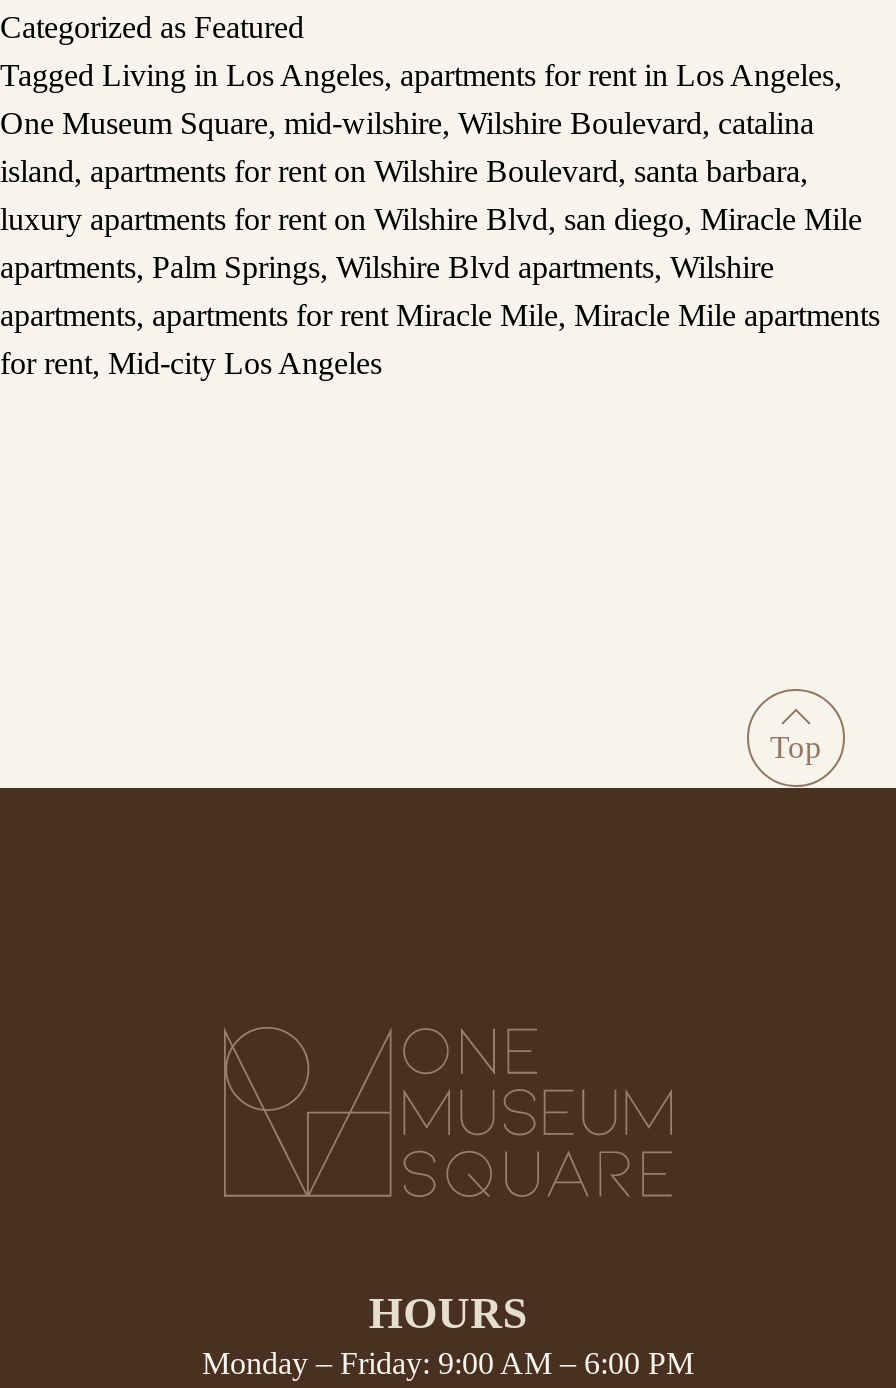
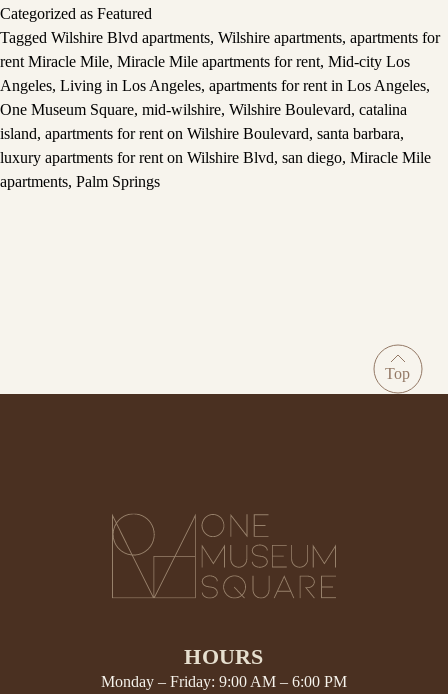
[0,57,842,91] Tagged Living in Los Angeles, apartments for rent in Los Angeles, -> [0,29,440,94] Tagged Wilshire Blvd apartments, Wilshire apartments, apartments for | rent Miracle Mile, Miracle Mile apartments for rent, Mid-city Los | Angeles, Living in Los Angeles, apartments for rent in Los Angeles,
moved [0,105,862,235] -> [0,101,431,166]: One Museum Square, mid-wilshire, Wilshire Boulevard, catalina | island, apartments for rent on Wilshire Boulevard, santa barbara, | luxury apartments for rent on Wilshire Blvd, san diego, Miracle Mile
[0,249,880,379] apartments, Palm Springs, Wilshire Blvd apartments, Wilshire | apartments, apartments for rent Miracle Mile, Miracle Mile apartments | for rent, Mid-city Los Angeles -> [0,173,160,190] apartments, Palm Springs

